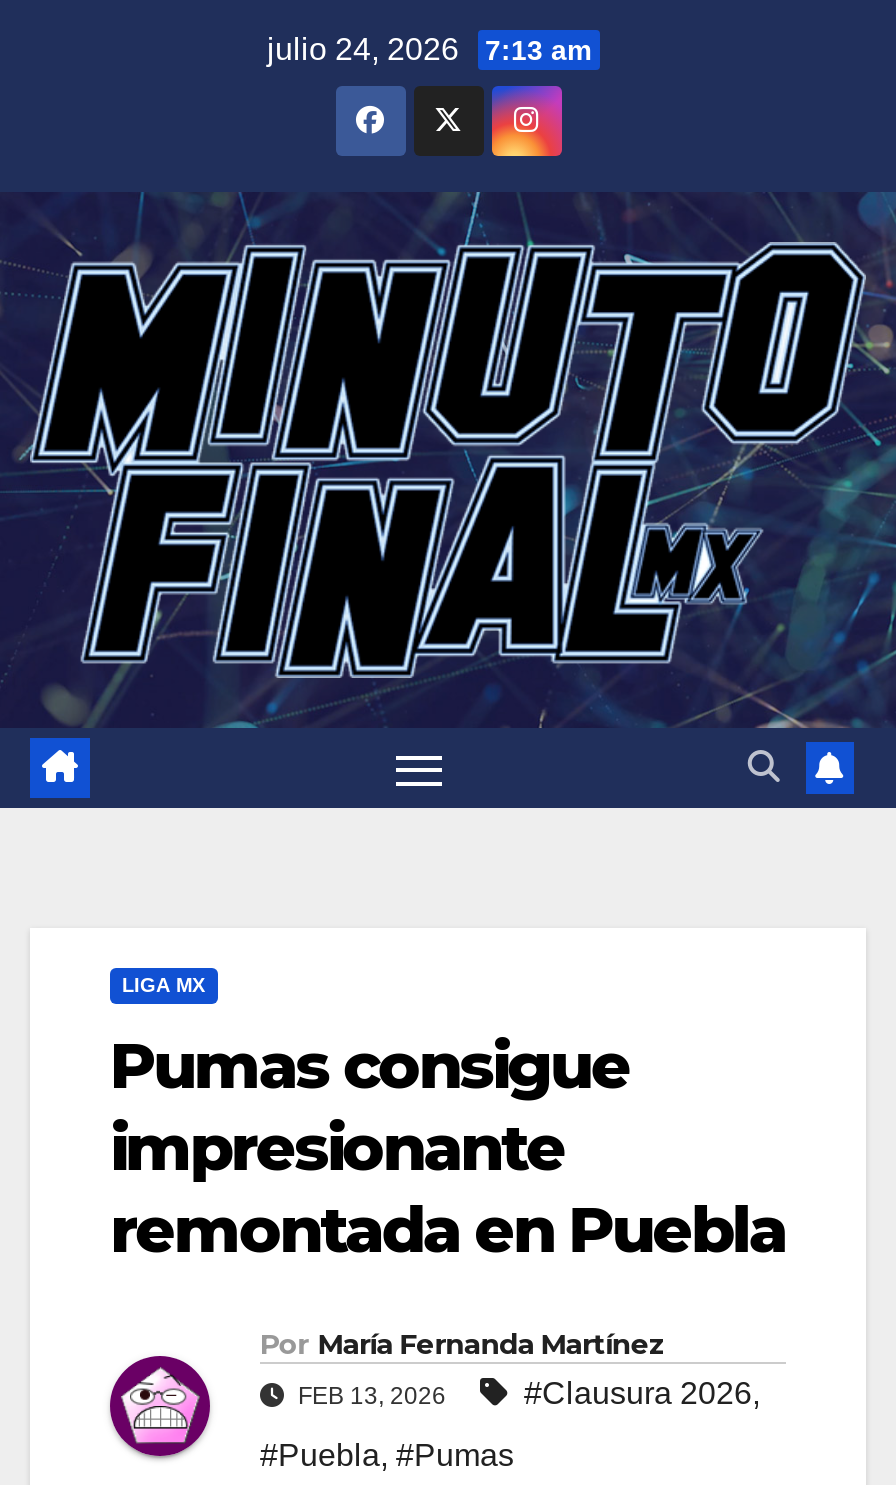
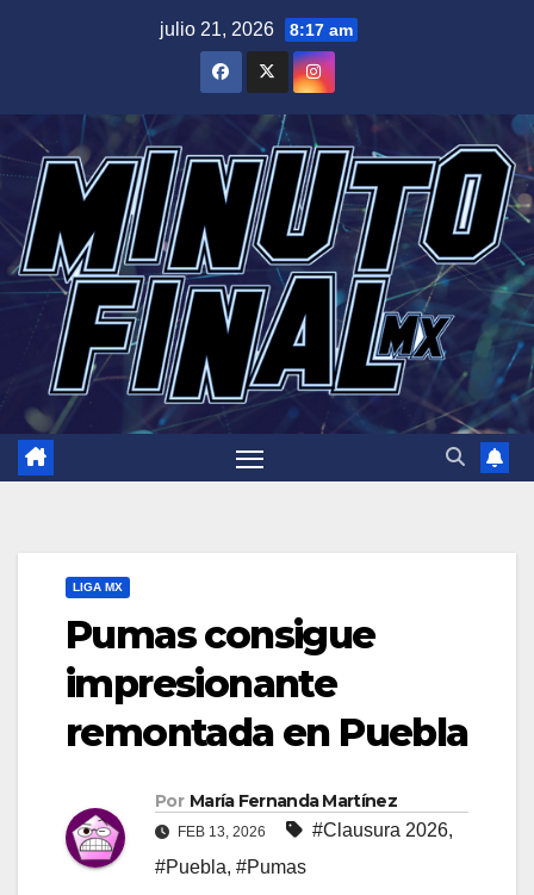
[267,32,591,66] julio 24, 2026 7:13 am -> [159,19,352,39] julio 21, 2026 8:17 am

